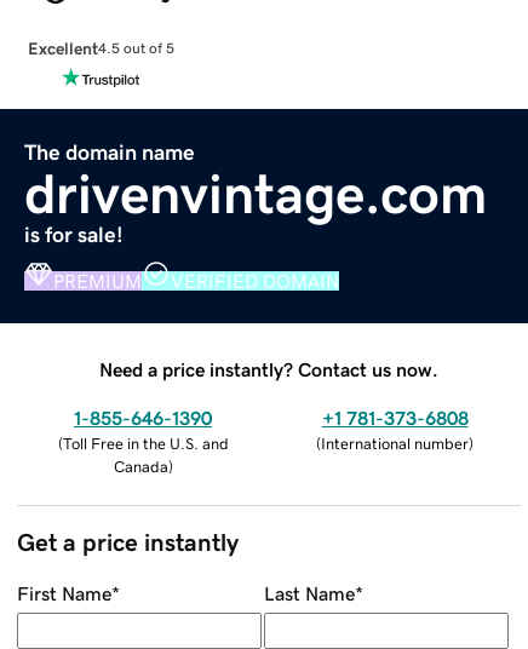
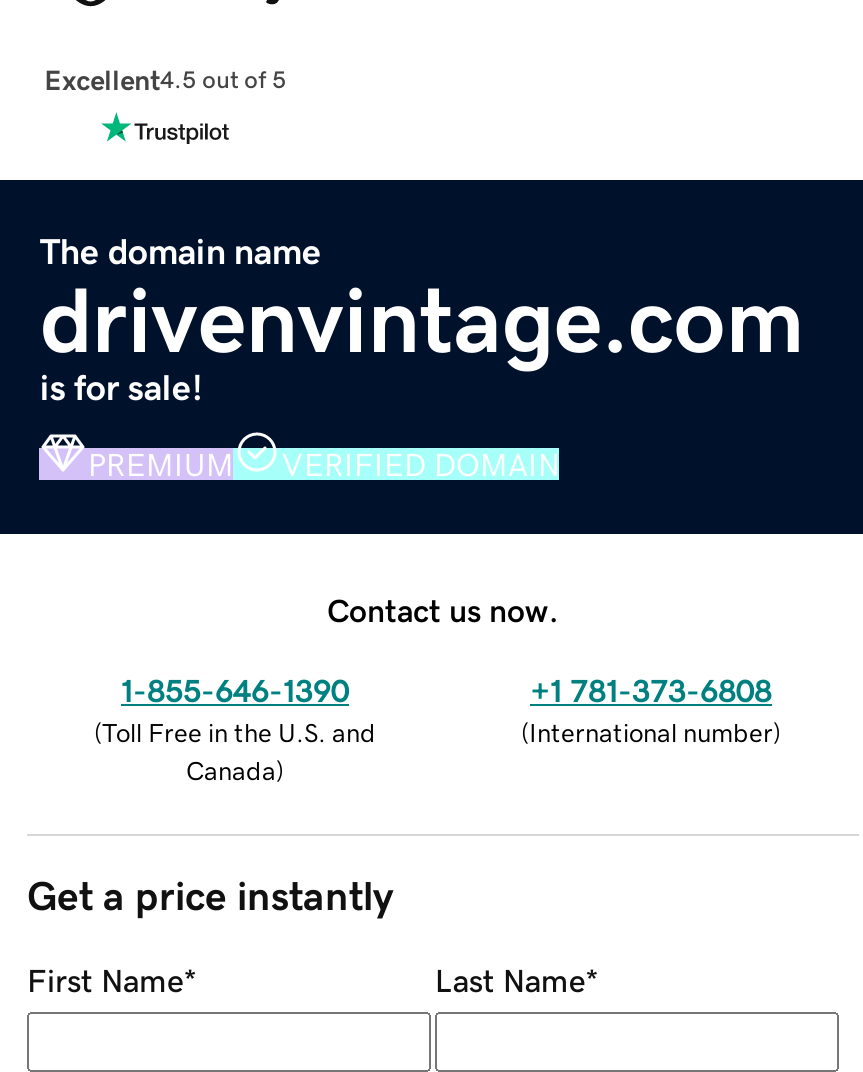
[99,359,438,379] Need a price instantly? Contact us now. -> [327,593,559,625] Contact us now.

